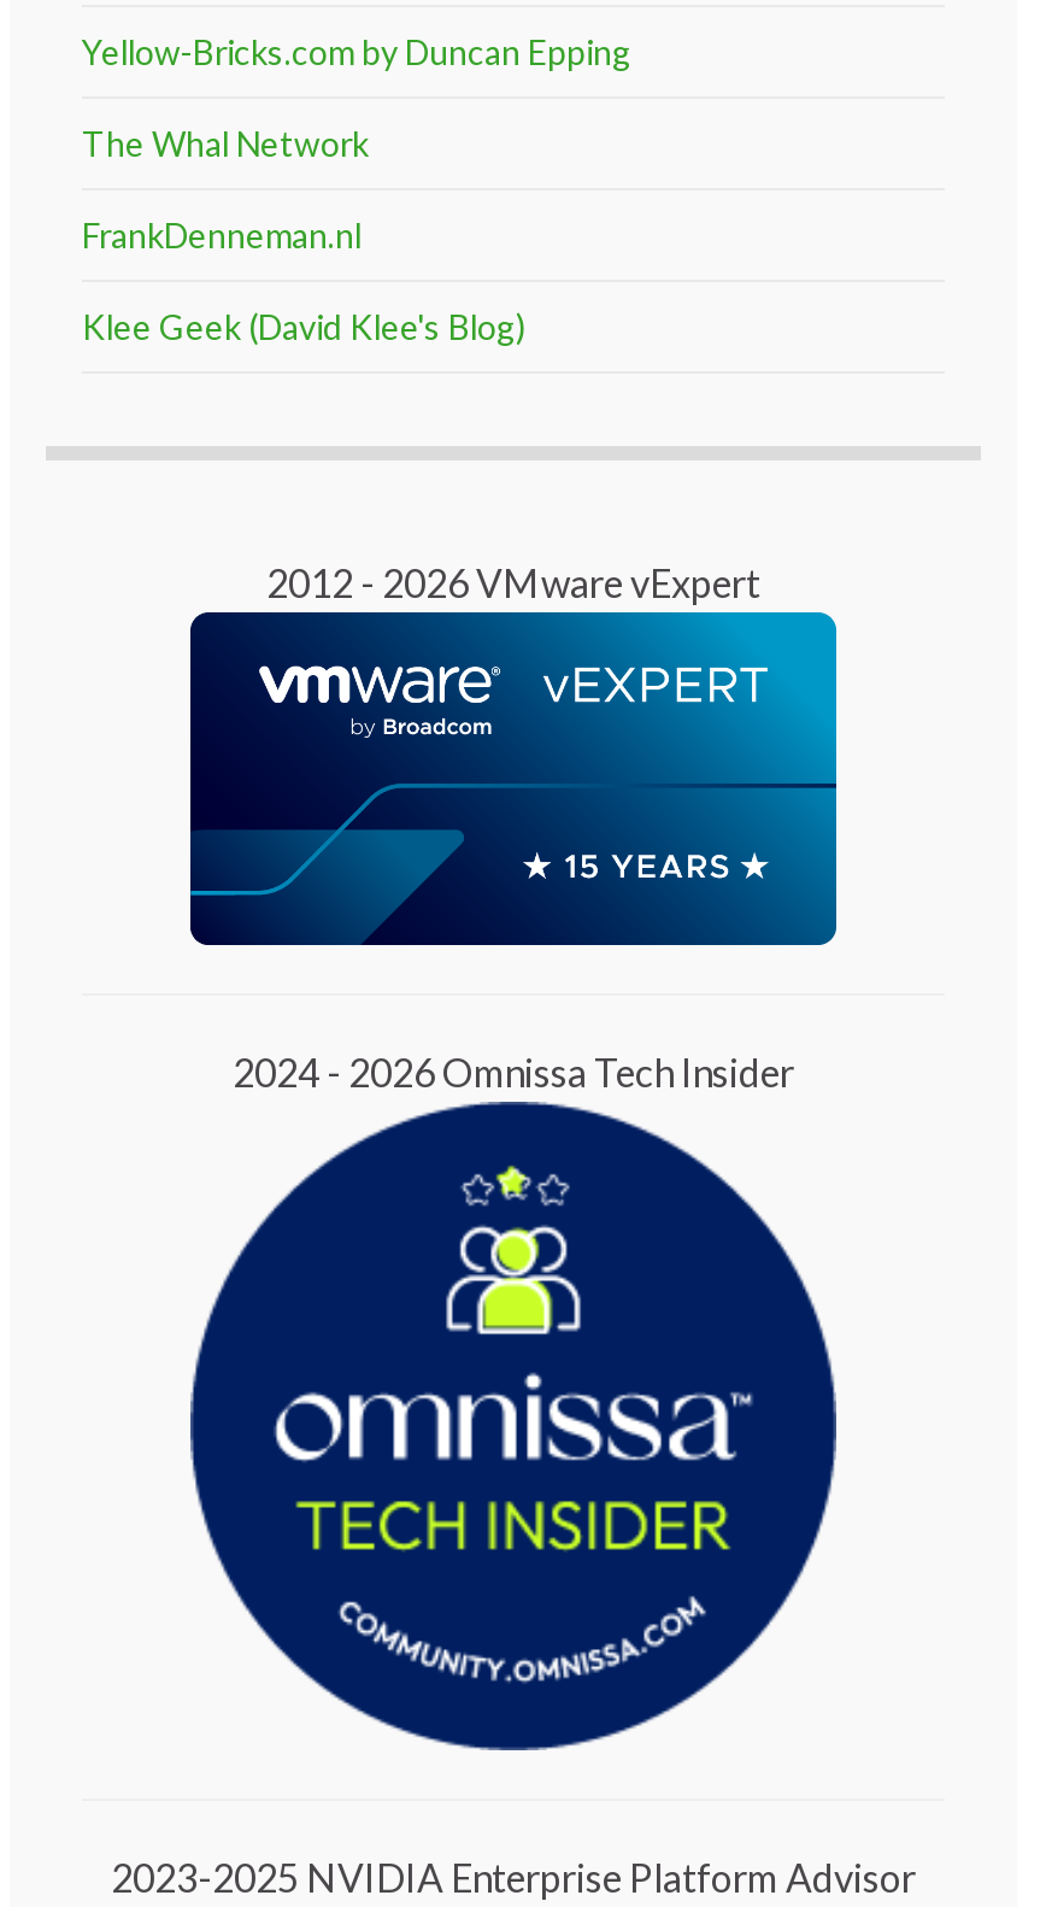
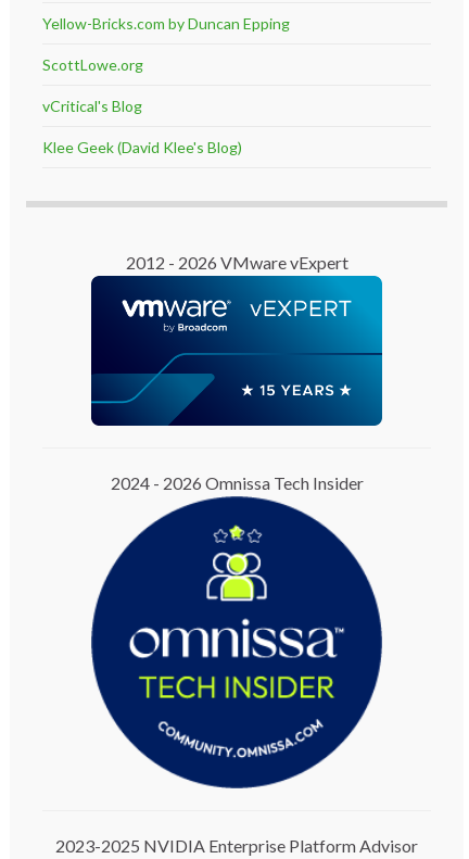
[82,124,369,165] The Whal Network -> [42,56,143,74] ScottLowe.org
[82,216,362,257] FrankDenneman.nl -> [42,97,142,116] vCritical's Blog

